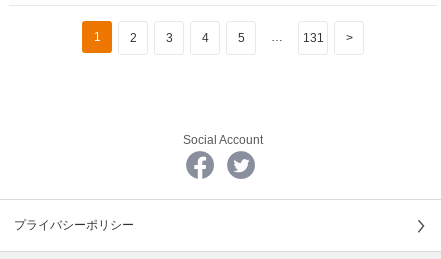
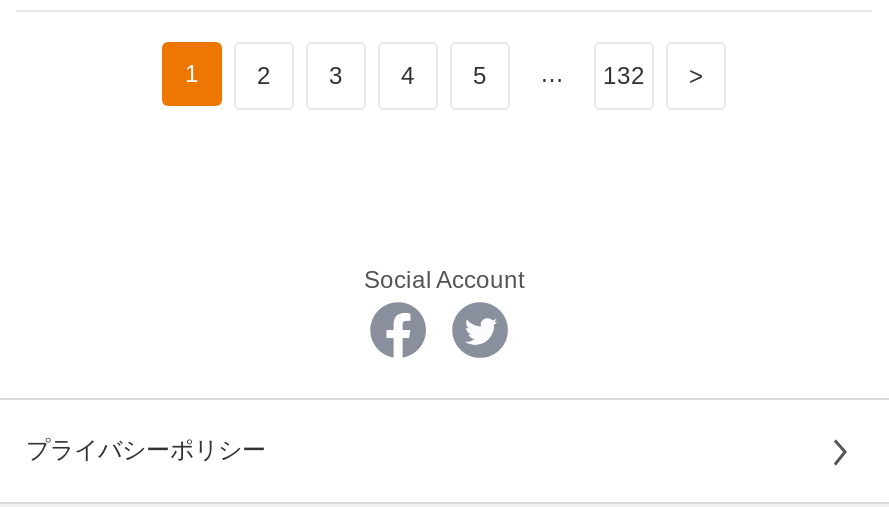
[302,31,323,45] 131 -> [603,62,645,90] 132

